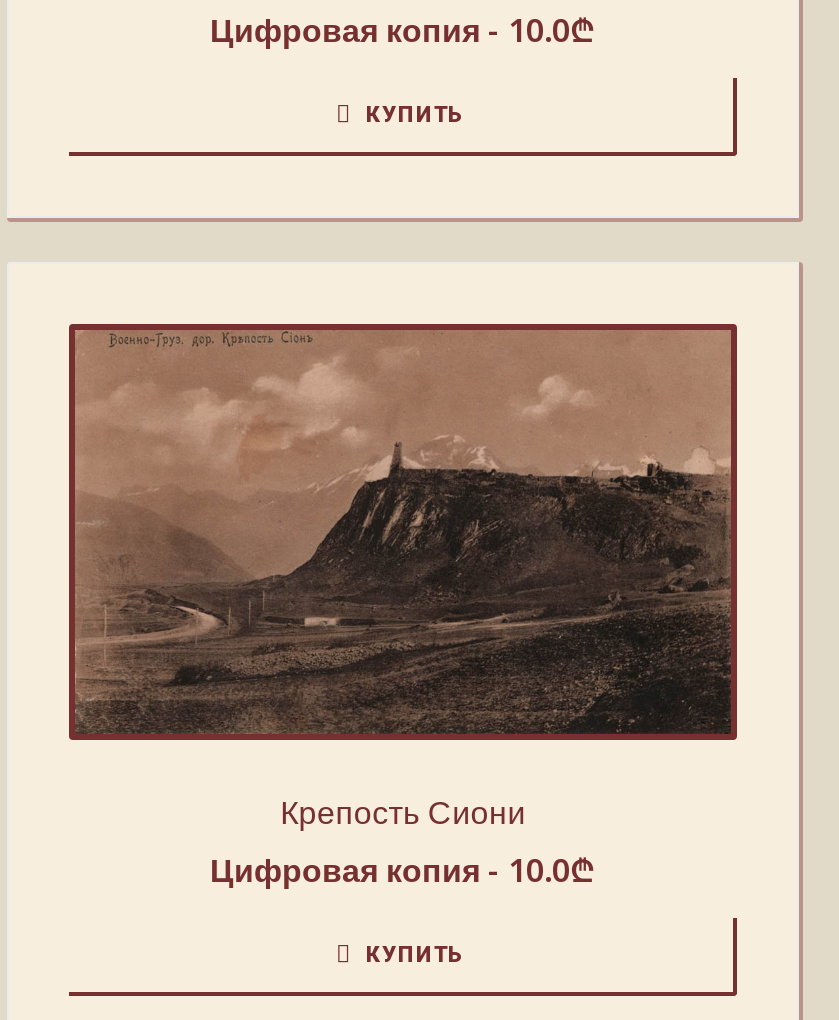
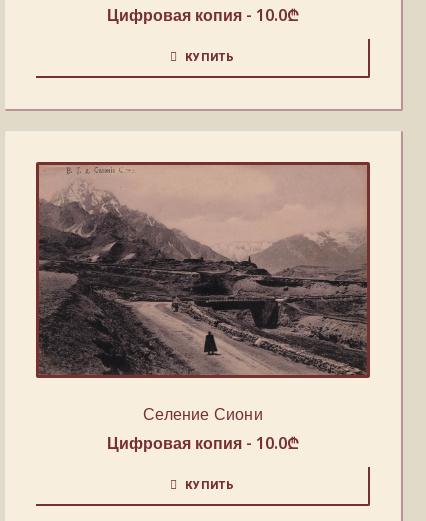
[75,332,731,834] [image] | Крепость Сиони -> [38,165,367,425] [image] | Селение Сиони

